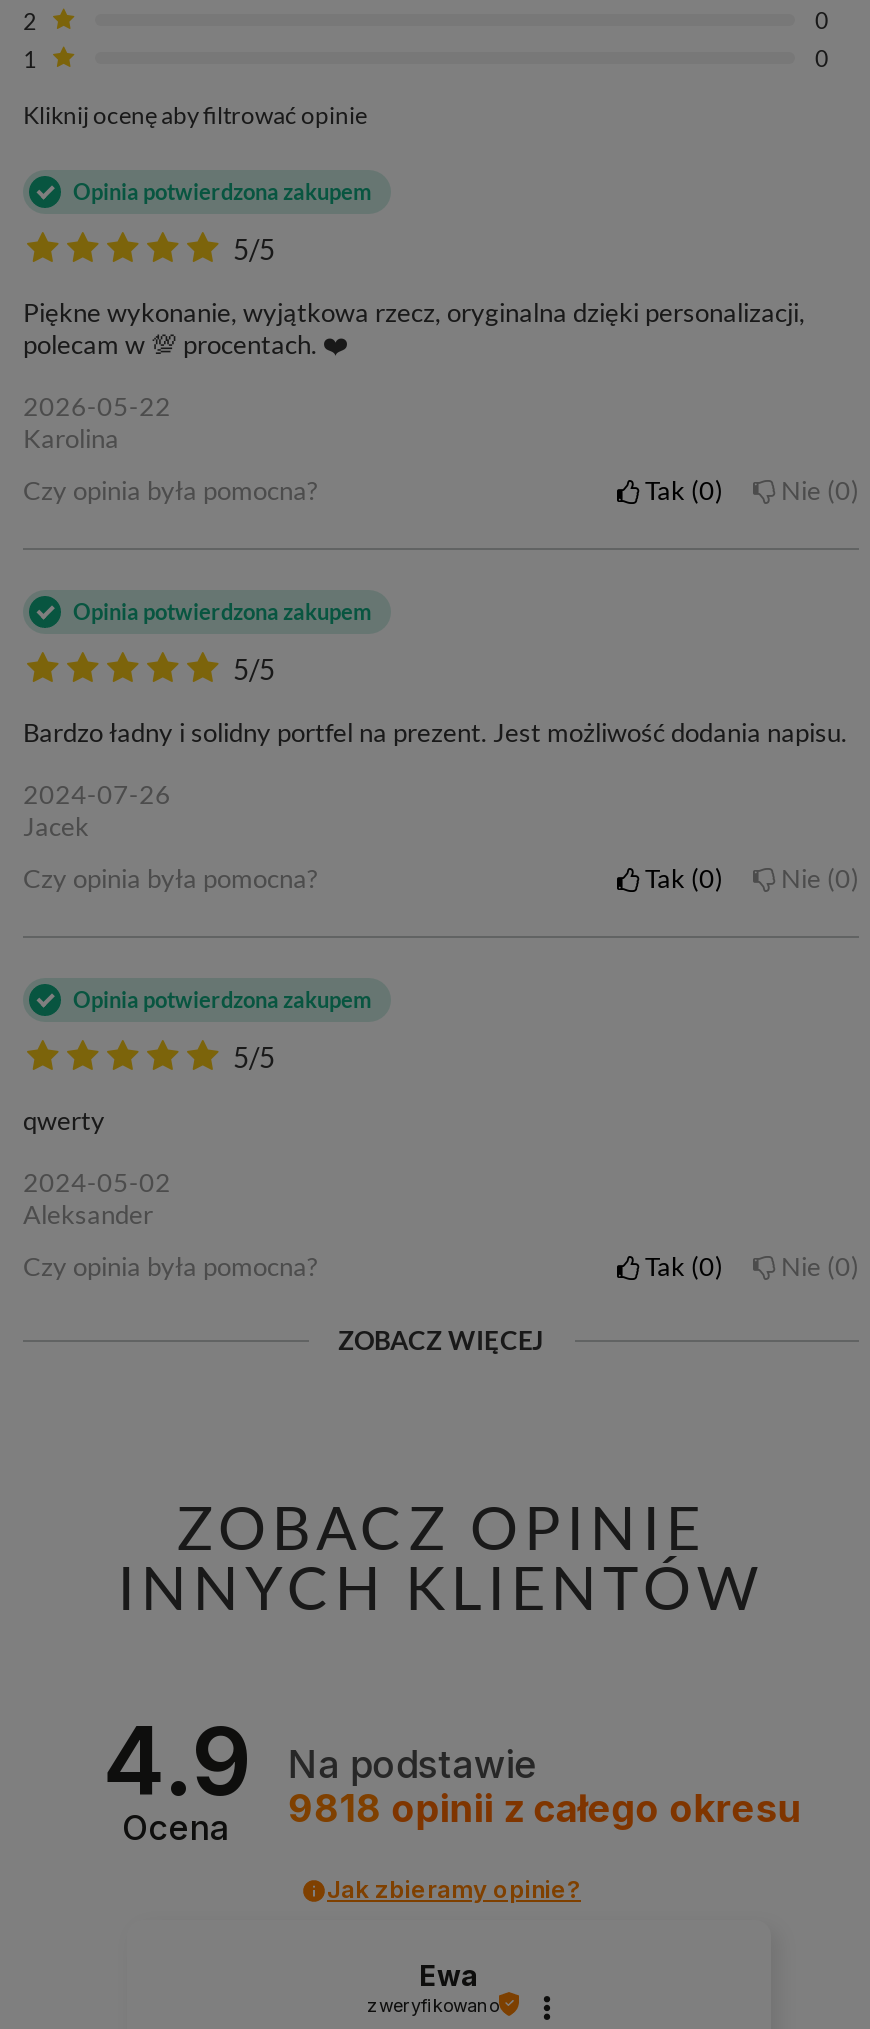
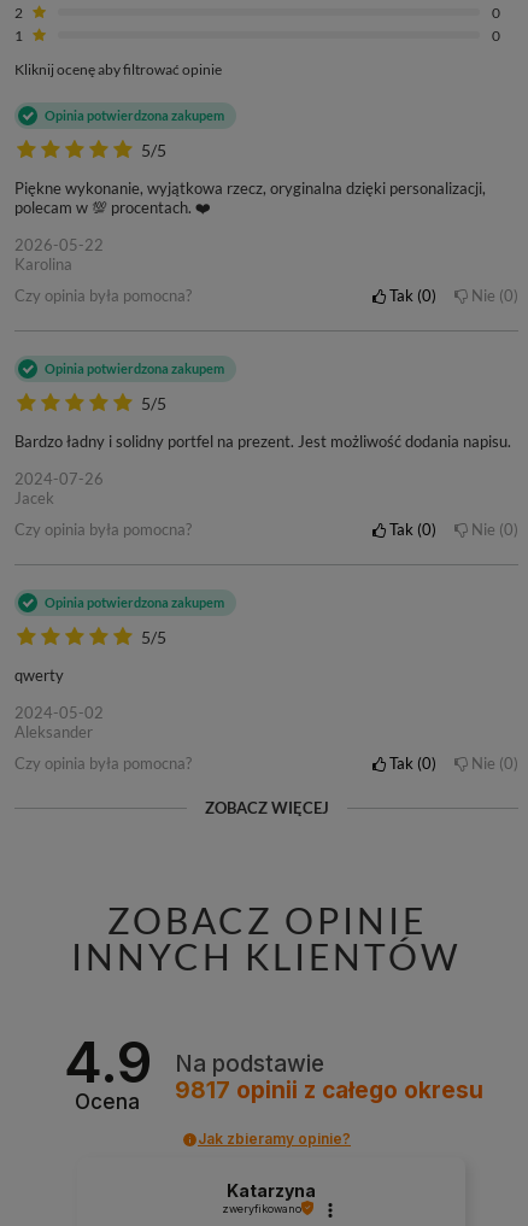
[288,1786,802,1832] 9818 opinii z całego okresu -> [175,1077,483,1104] 9817 opinii z całego okresu
[419,1957,479,1991] Ewa -> [227,1180,316,1200] Katarzyna

